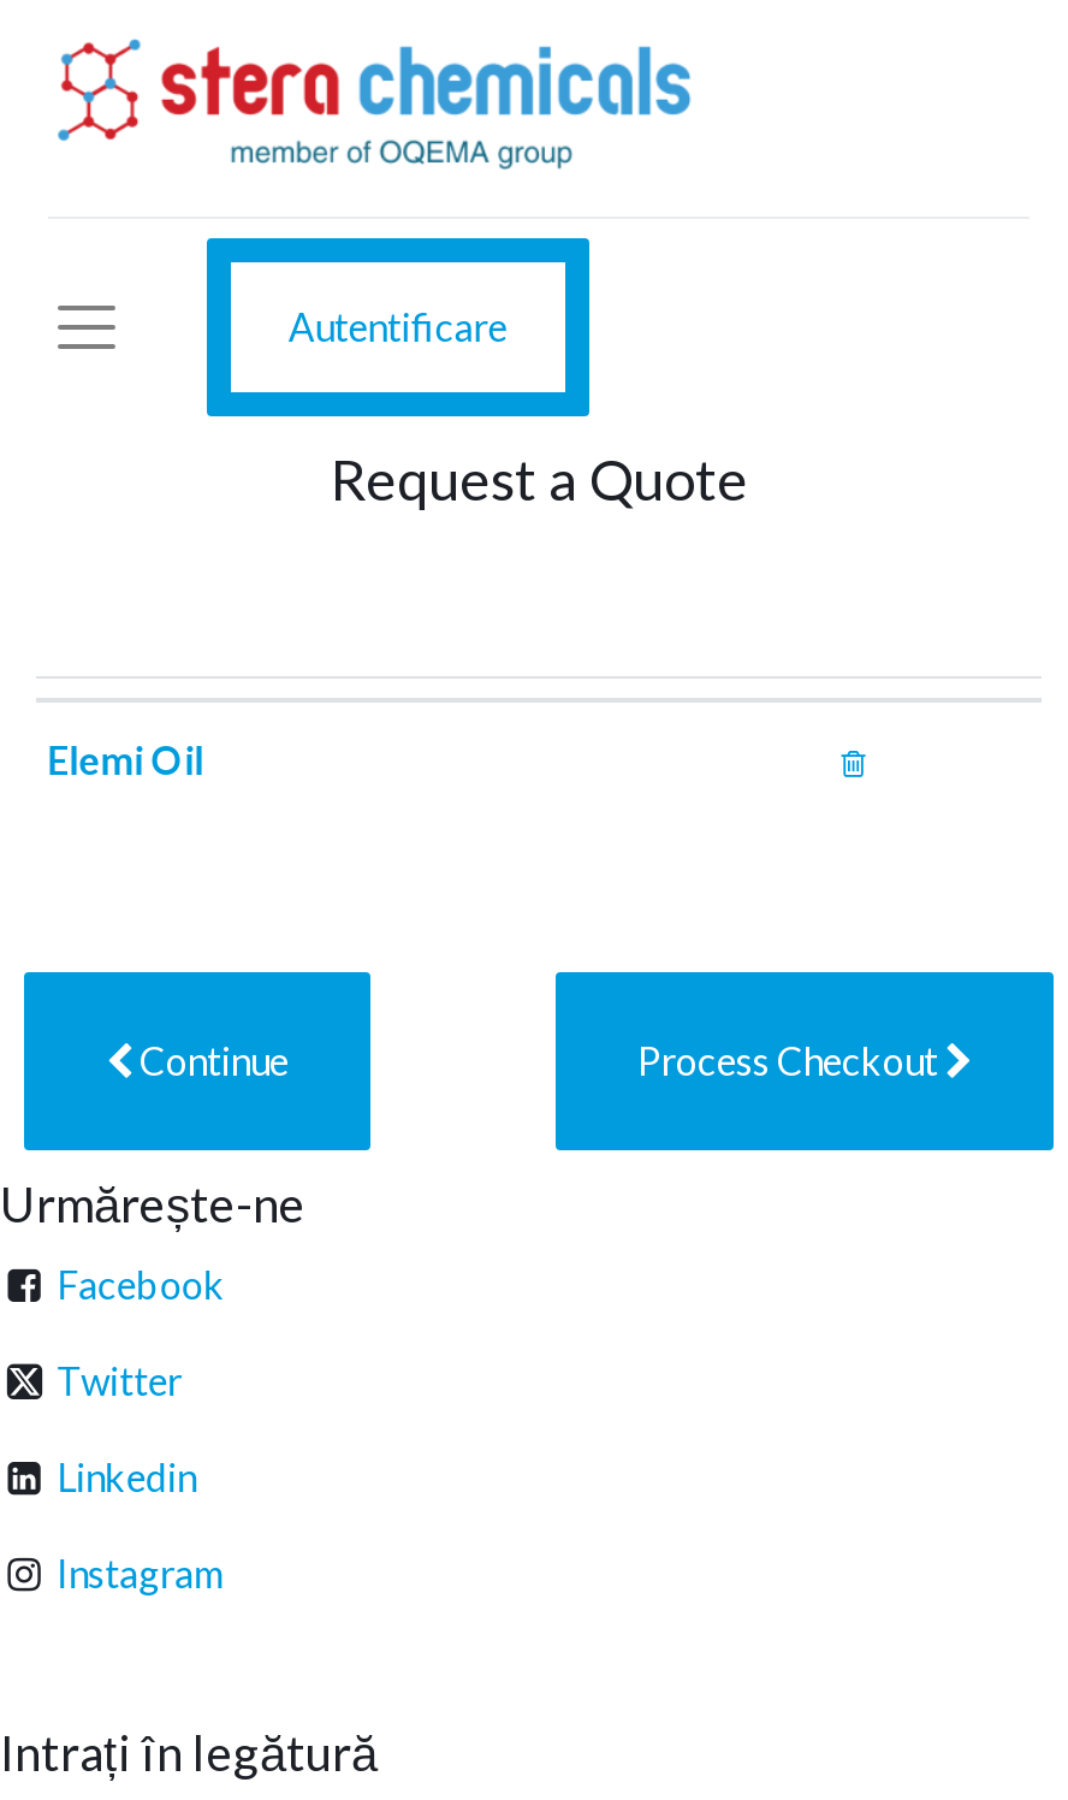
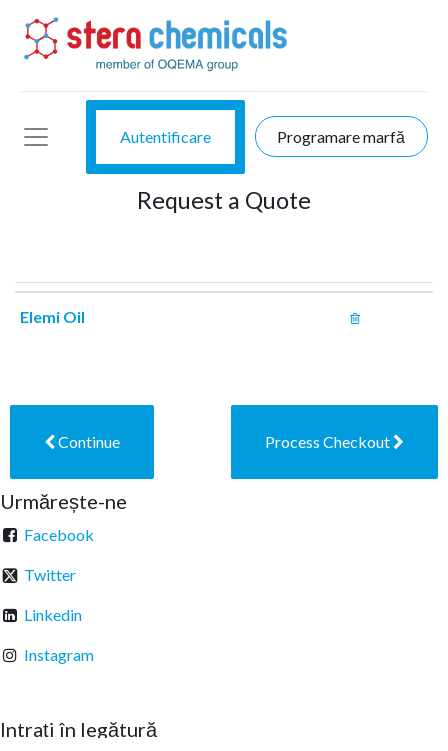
none -> [277,126,405,145] Programare marfă

